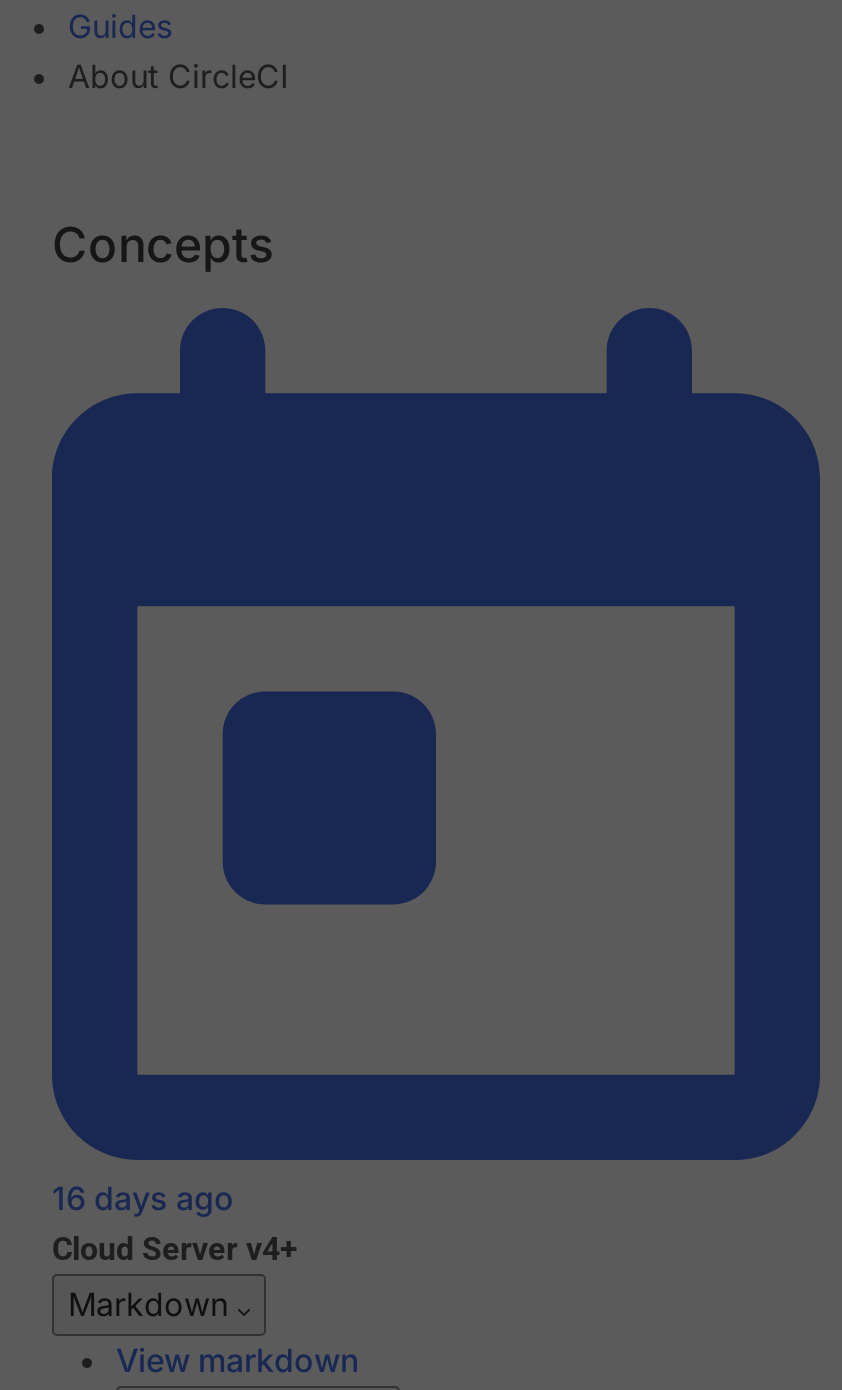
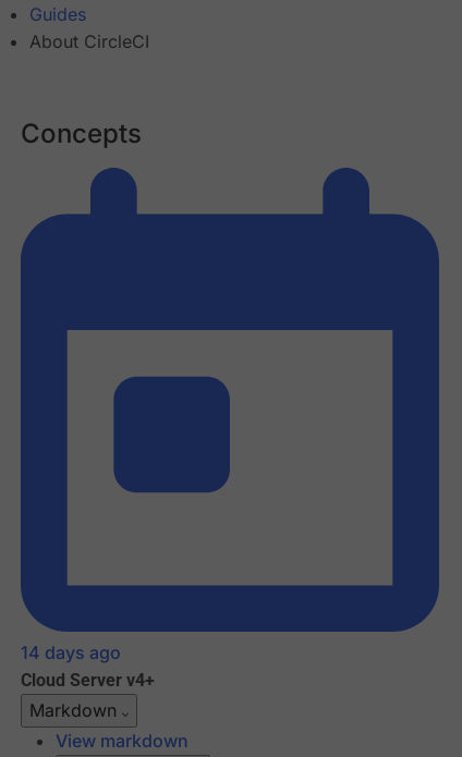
[52,1179,234,1219] 16 days ago -> [21,642,121,664] 14 days ago

